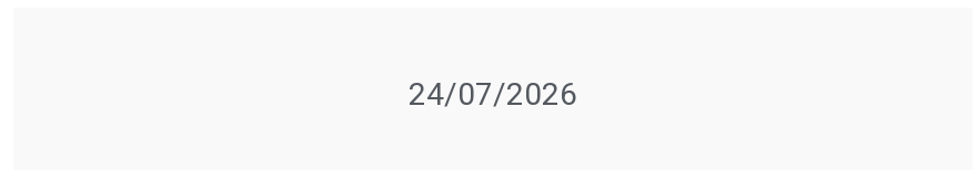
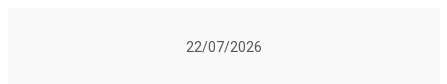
[409,76,577,111] 24/07/2026 -> [186,39,262,55] 22/07/2026

